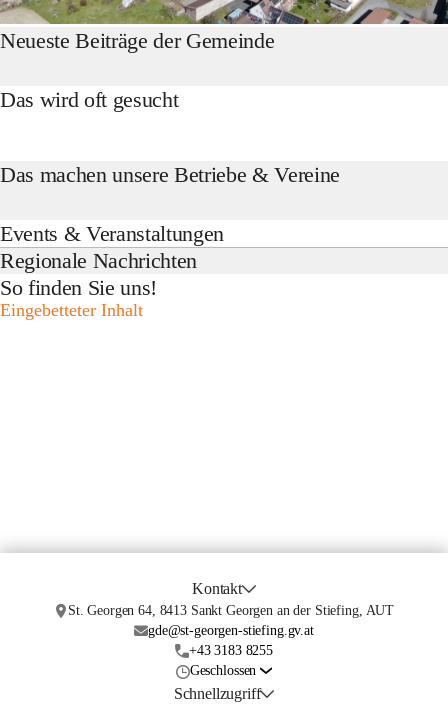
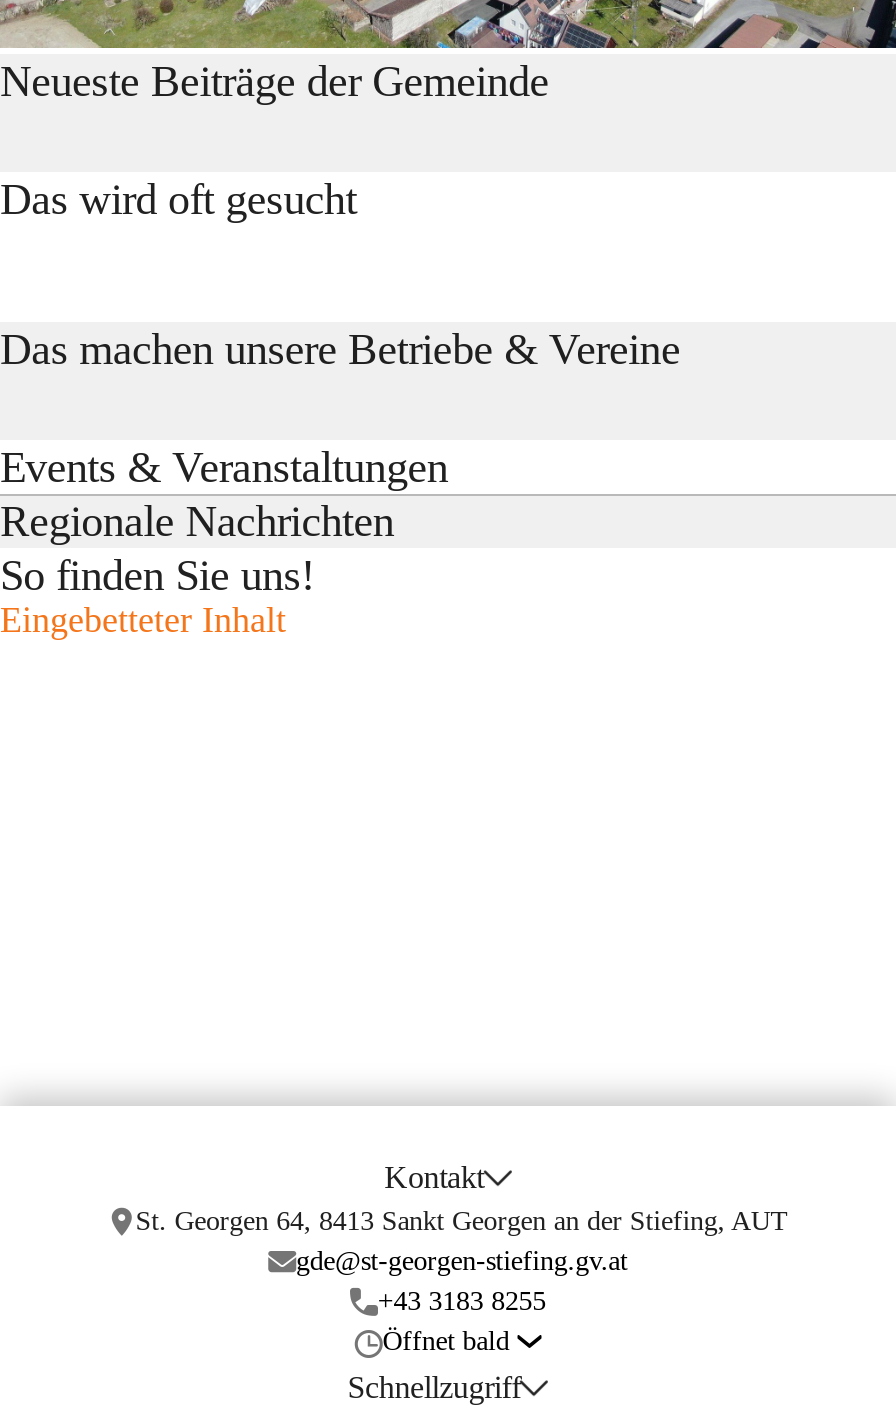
[190,663,256,678] Geschlossen -> [383,1326,509,1356] Öffnet bald

